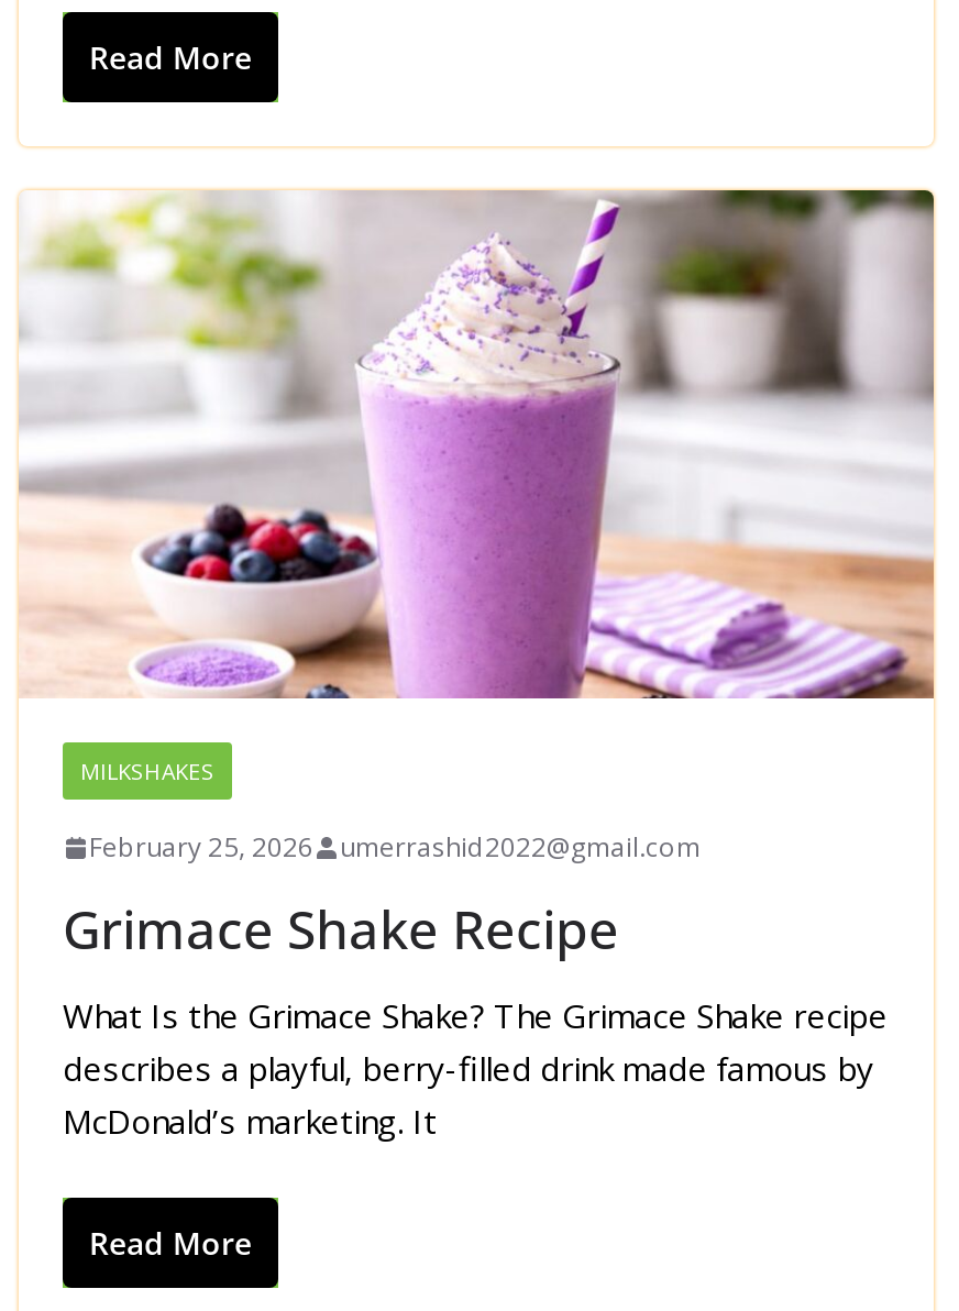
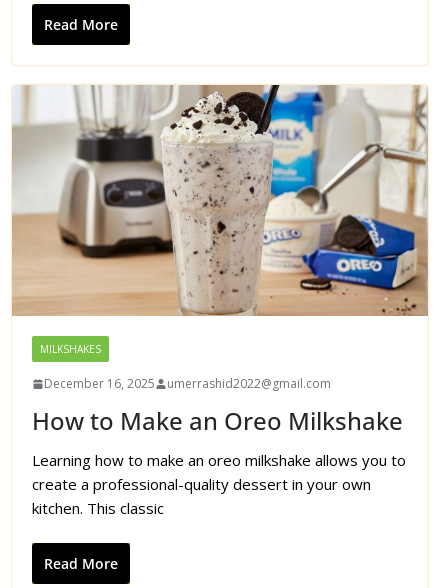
[21,187,936,699] [image] -> [12,84,428,317] [image]
[89,829,701,867] February 25, 2026 umerrashid2022@gmail.com -> [44,375,331,392] December 16, 2025 umerrashid2022@gmail.com
[63,893,888,1144] Grimace Shake Recipe | What Is the Grimace Shake? The Grimace Shake recipe | describes a playful, berry-filled drink made famous by | McDonald’s marketing. It -> [32,404,406,518] How to Make an Oreo Milkshake | Learning how to make an oreo milkshake allows you to | create a professional-quality dessert in your own | kitchen. This classic

